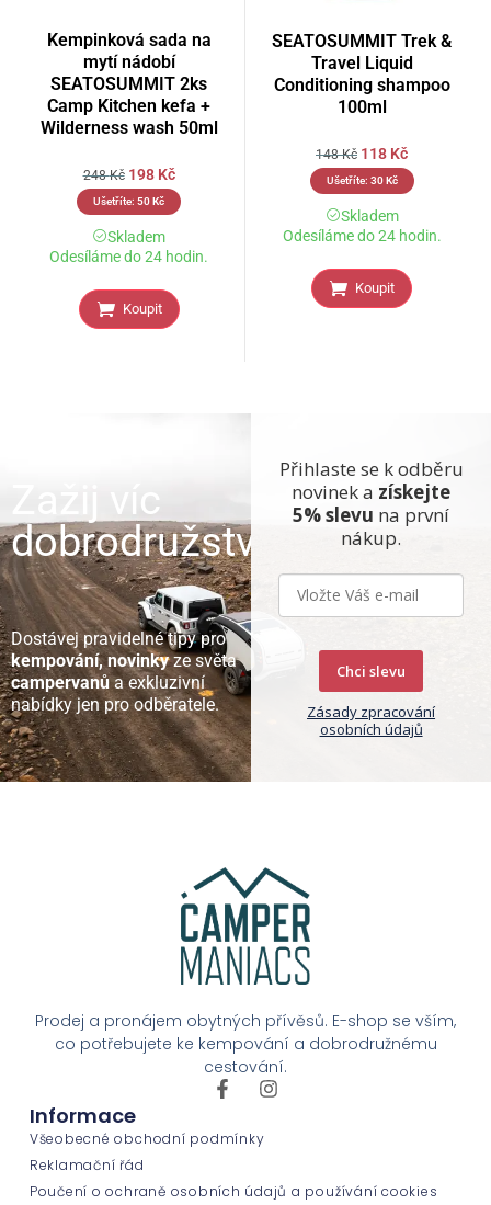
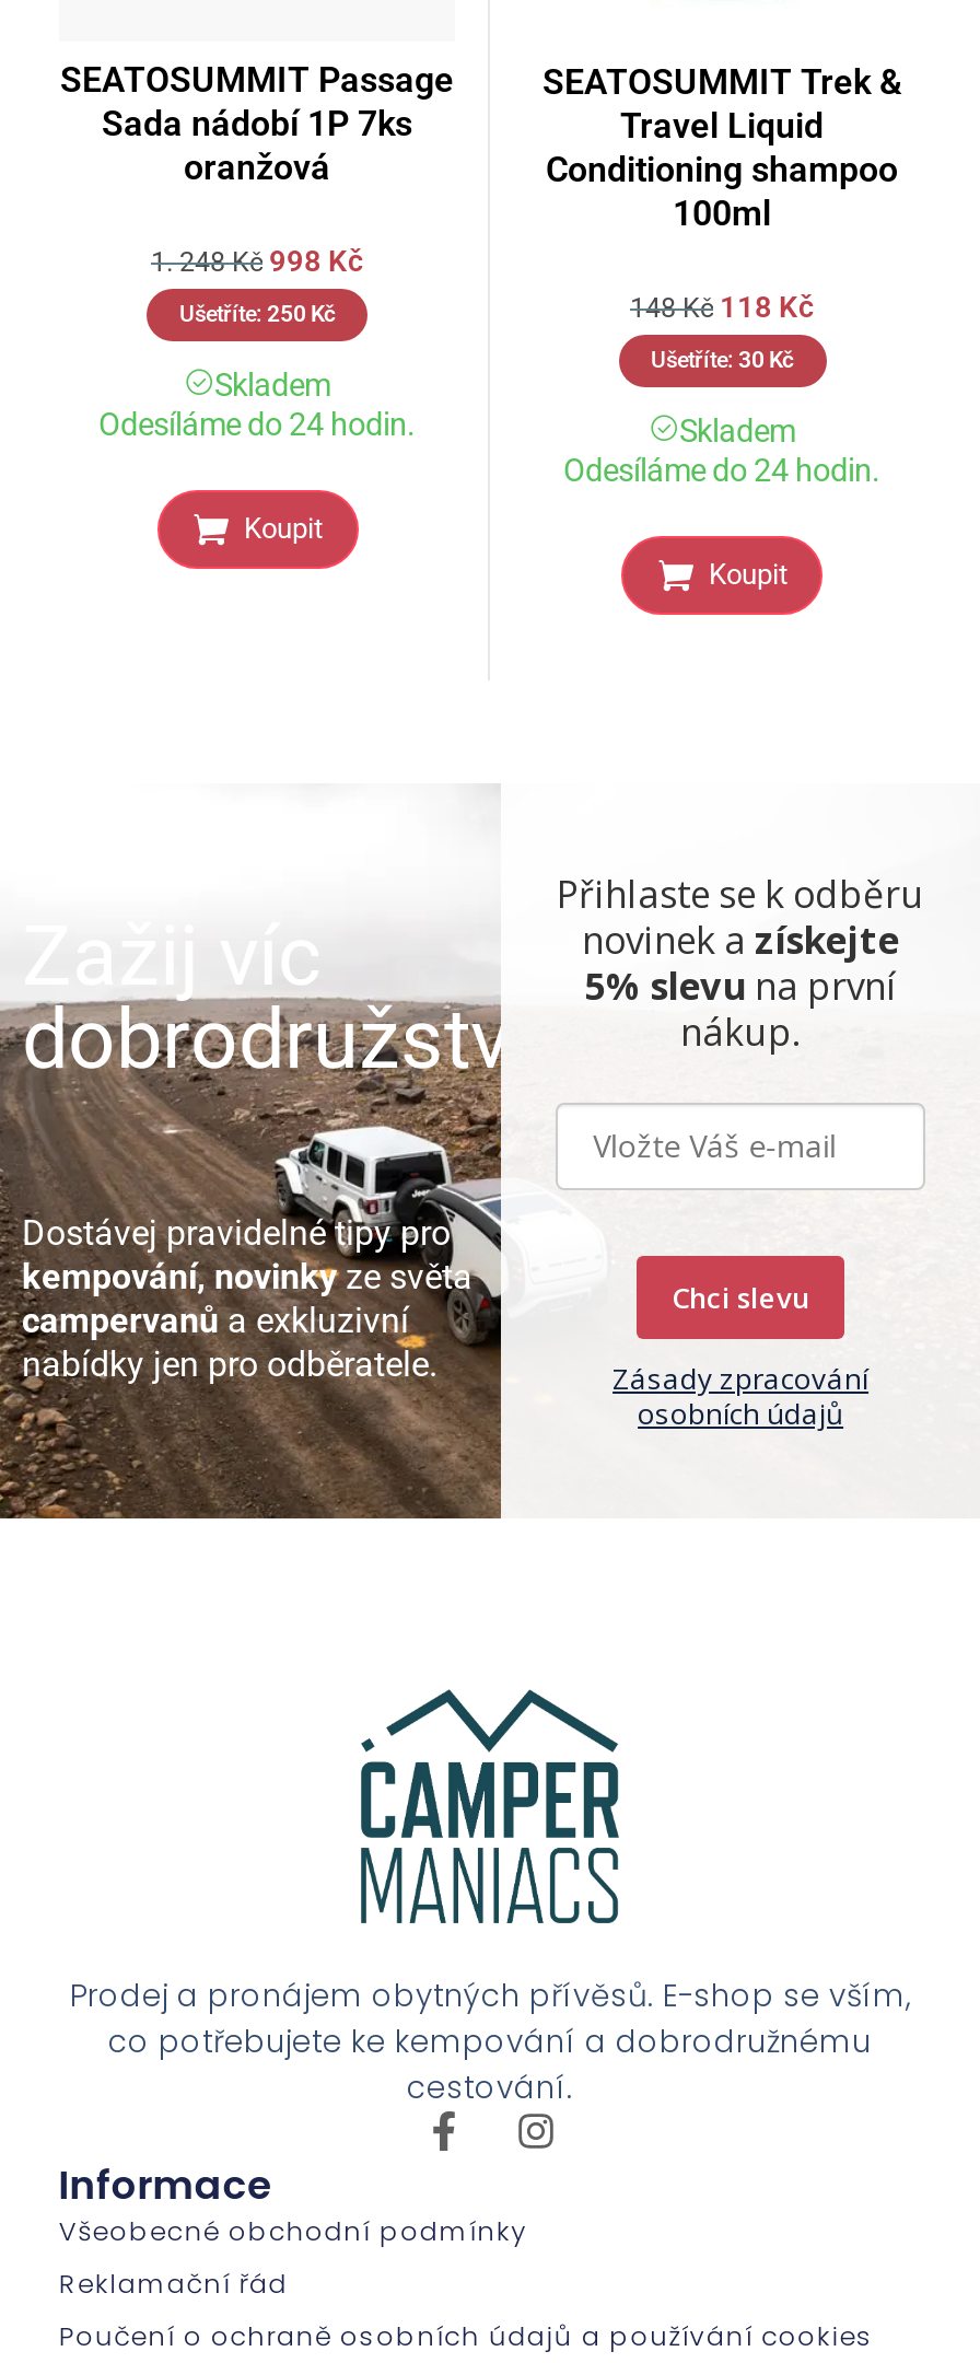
[40,29,218,138] Kempinková sada na | mytí nádobí | SEATOSUMMIT 2ks | Camp Kitchen kefa + | Wilderness wash 50ml -> [60,58,454,187] SEATOSUMMIT Passage | Sada nádobí 1P 7ks | oranžová
[83,165,175,183] 248Kč 198 Kč -> [151,242,363,277] 1. 248Kč 998 Kč
[93,194,164,208] Ušetříte: 50 Kč -> [179,299,335,327] Ušetříte: 250 Kč
moved [49,228,208,317] -> [98,367,416,545]: Skladem | Odesíláme do 24 hodin. | Koupit

